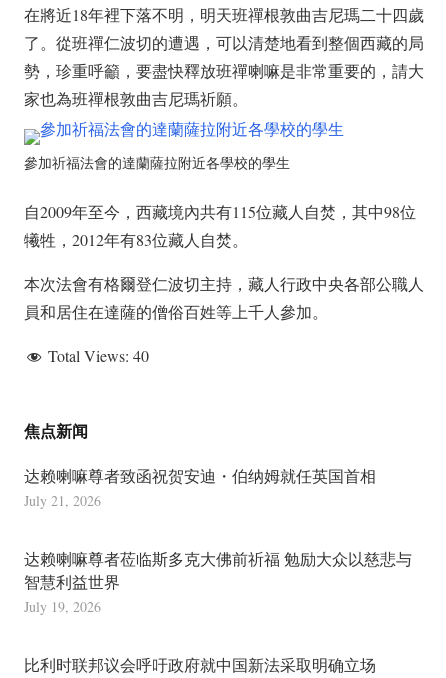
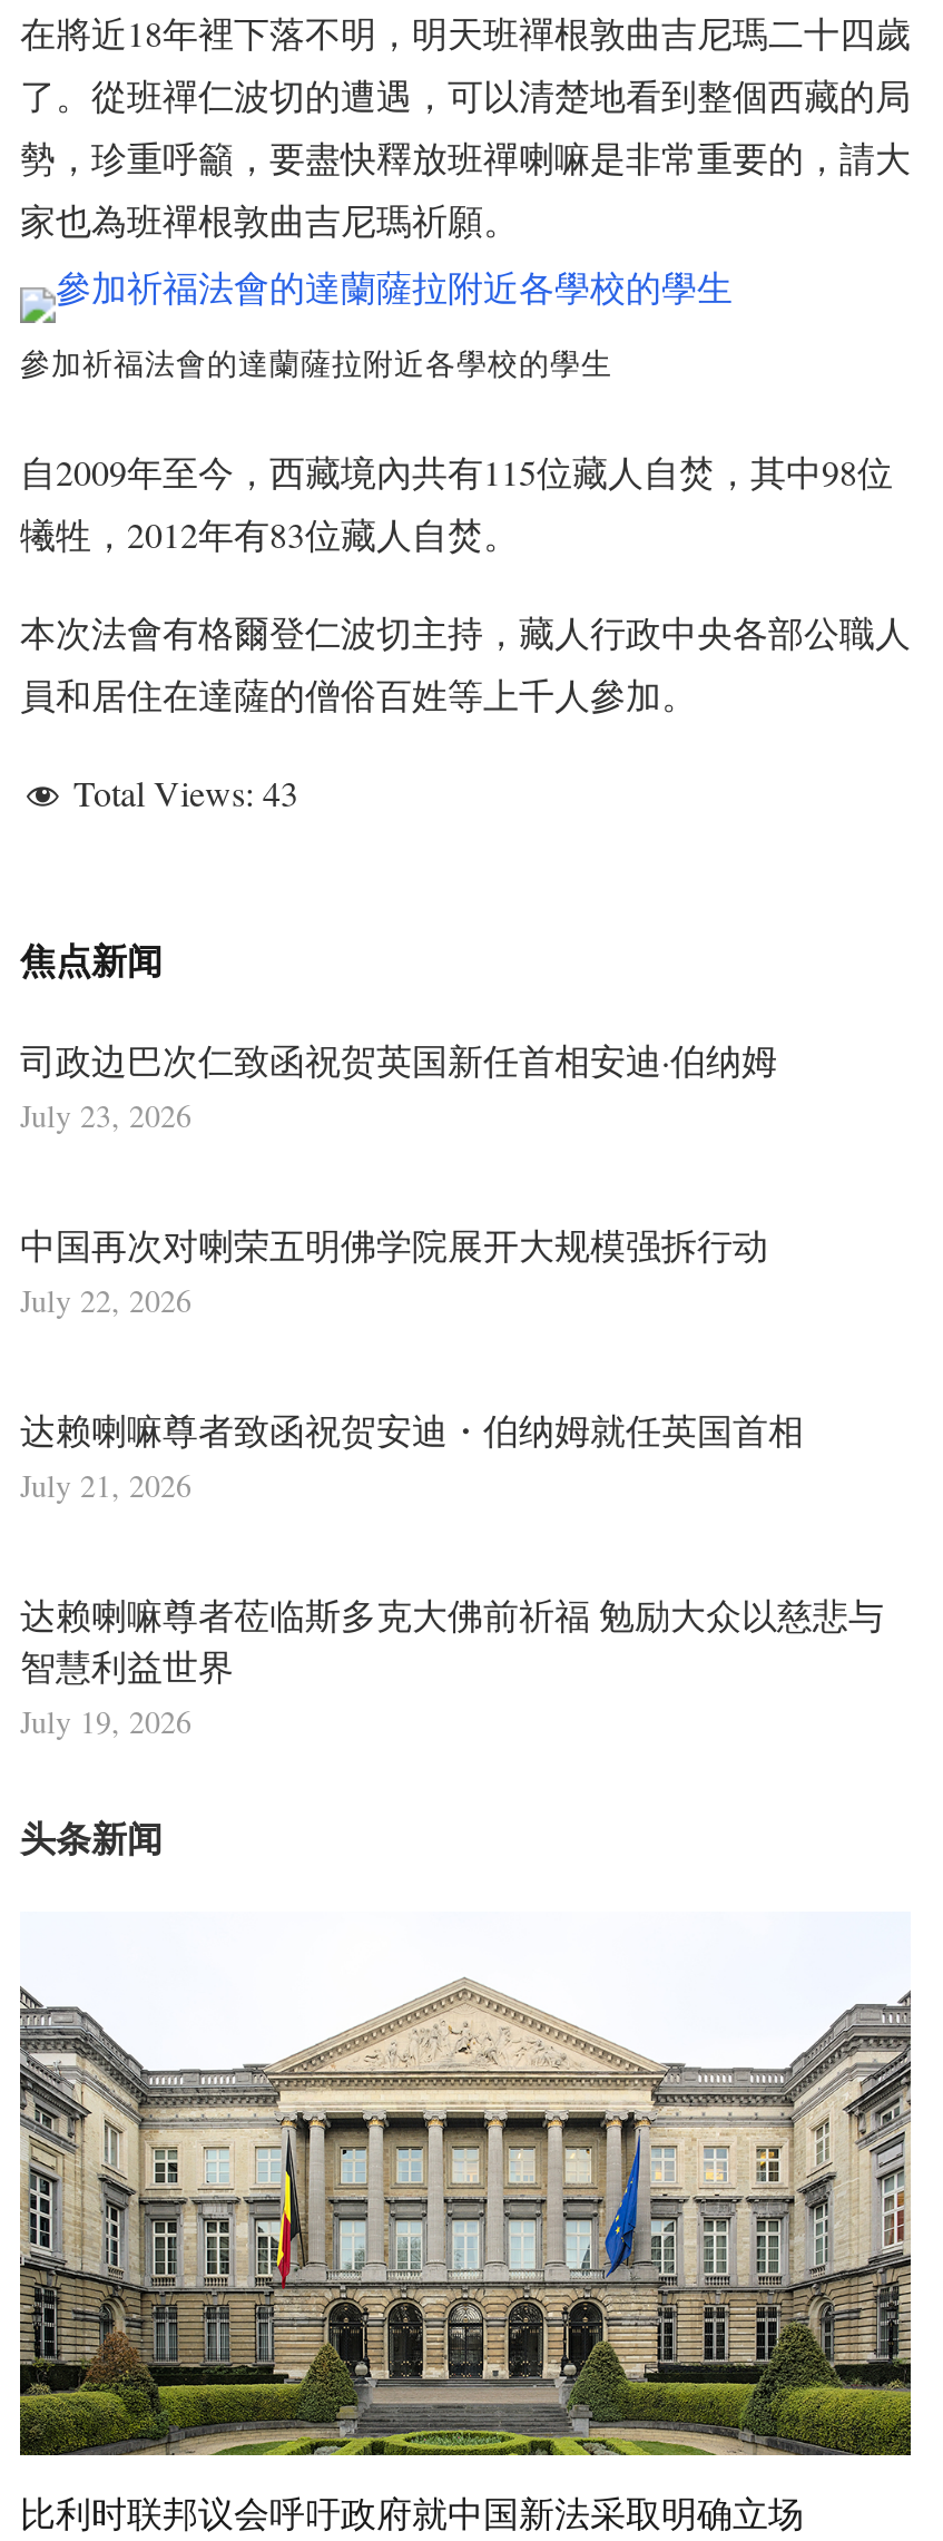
[48,345,149,366] Total Views: 40 -> [73,769,298,816] Total Views: 43
none -> [20,1037,777,1322] 司政边巴次仁致函祝贺英国新任首相安迪·伯纳姆 | July 23, 2026 | 中国再次对喇荣五明佛学院展开大规模强拆行动 | July 22, 2026
none -> [18,1976,913,2457] [image]
none -> [20,1810,163,1862] 头条新闻

